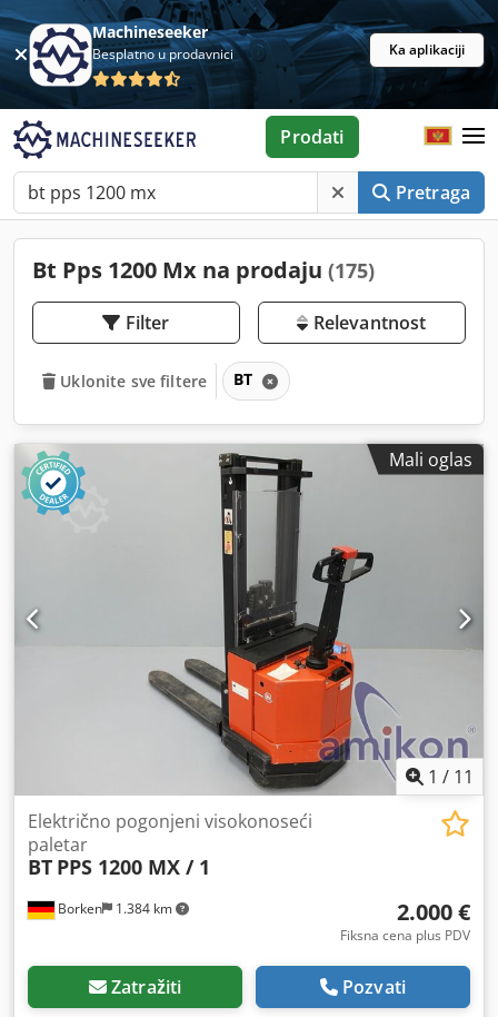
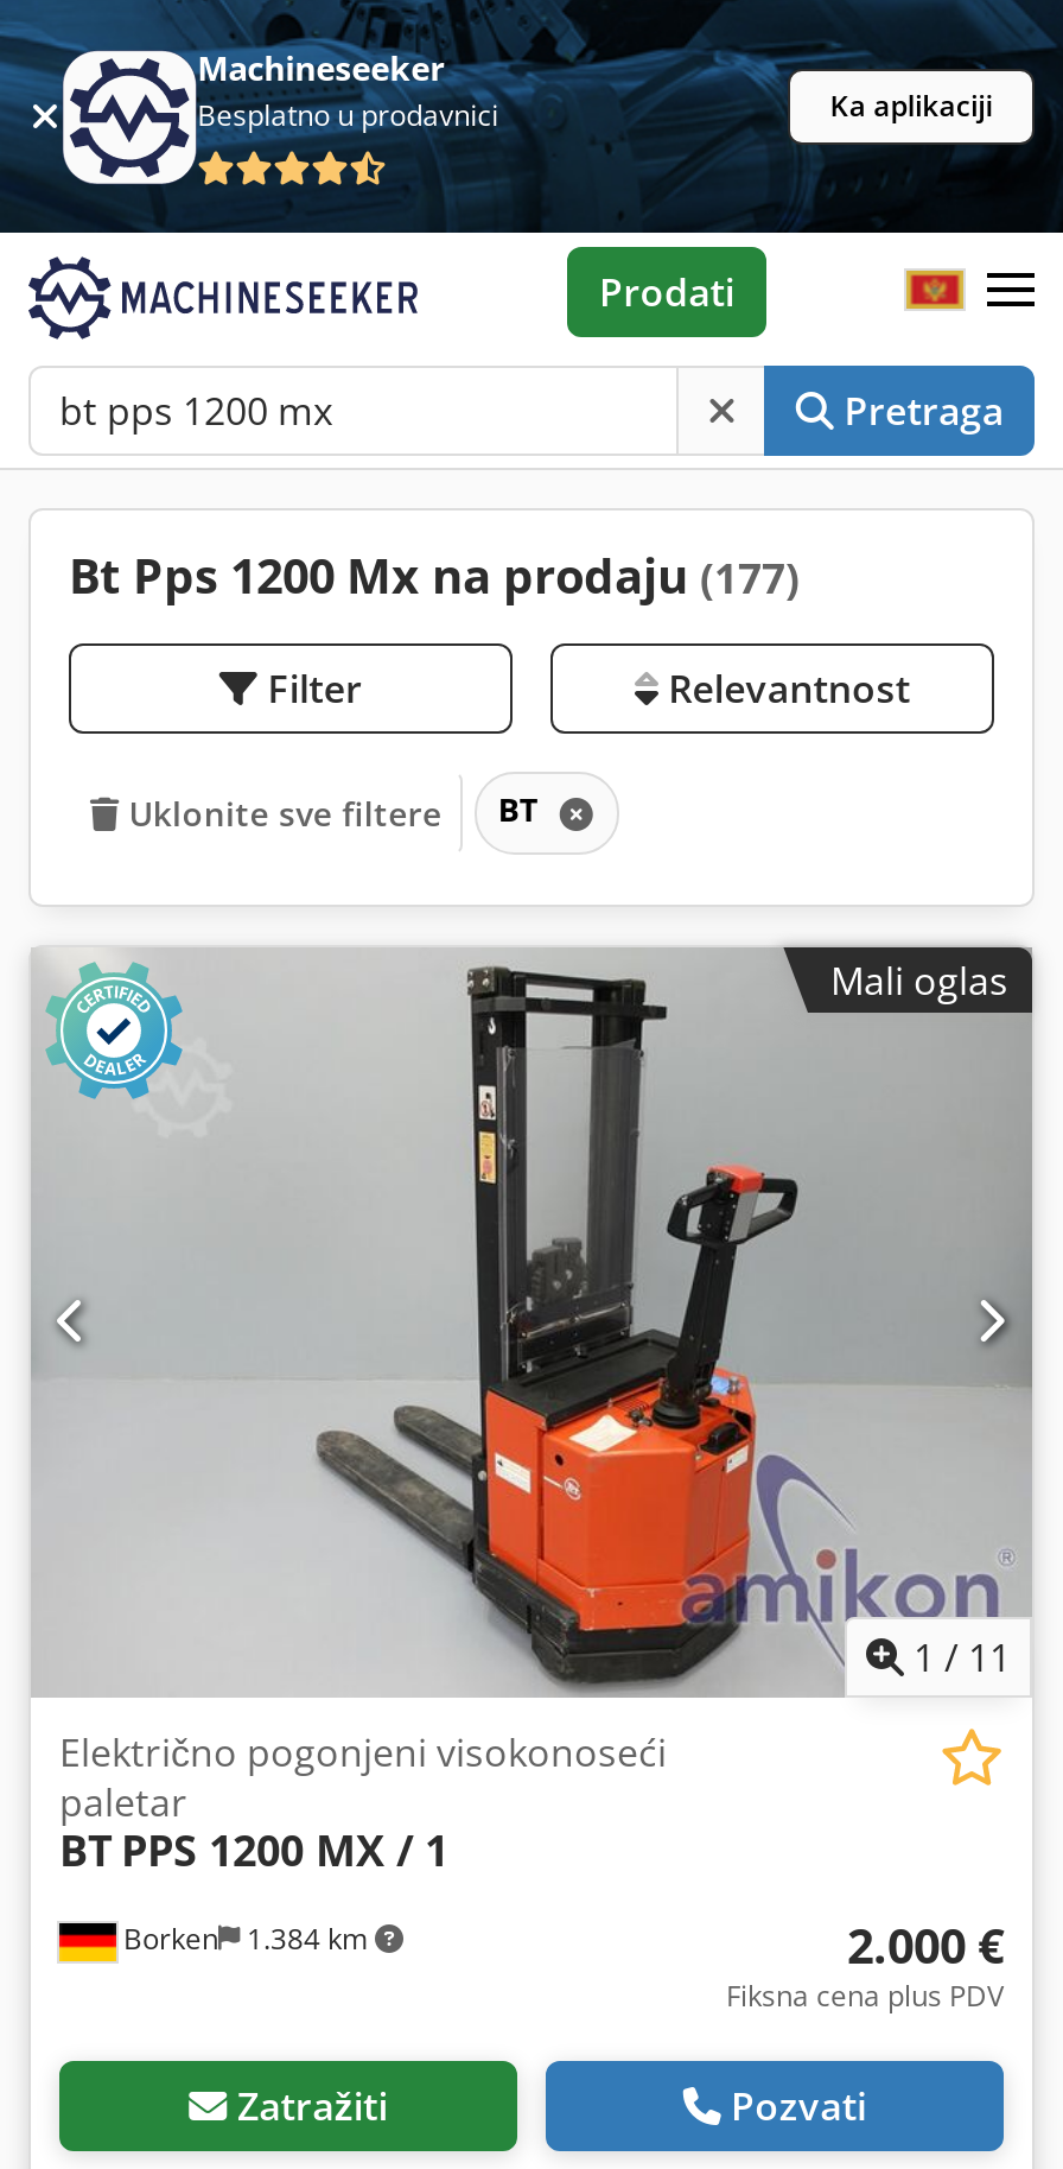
[32,255,375,285] Bt Pps 1200 Mx na prodaju (175) -> [69,544,800,608] Bt Pps 1200 Mx na prodaju (177)

